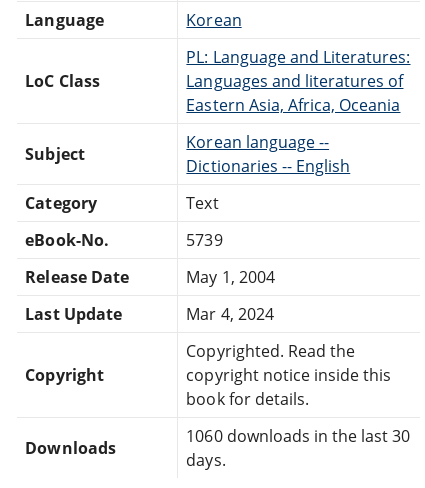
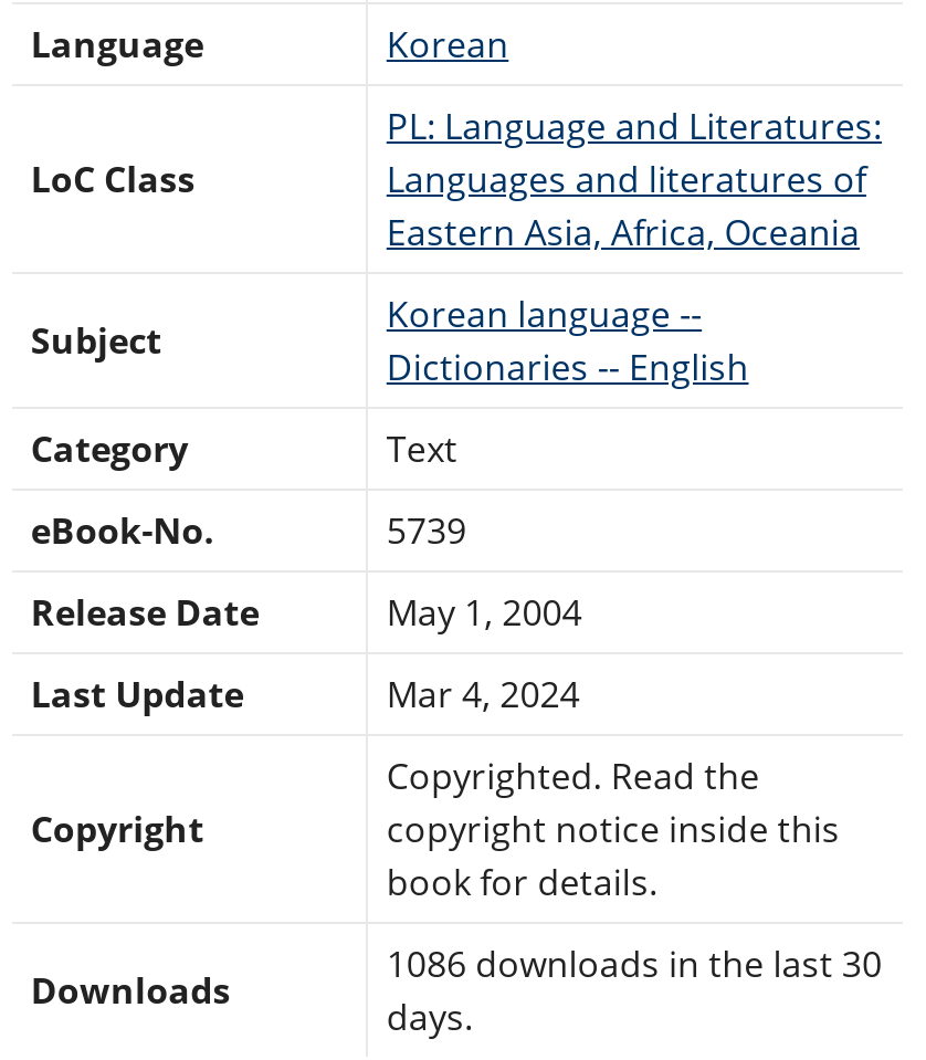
[186,425,410,447] 1060 downloads in the last 30 -> [387,939,882,987] 1086 downloads in the last 30

